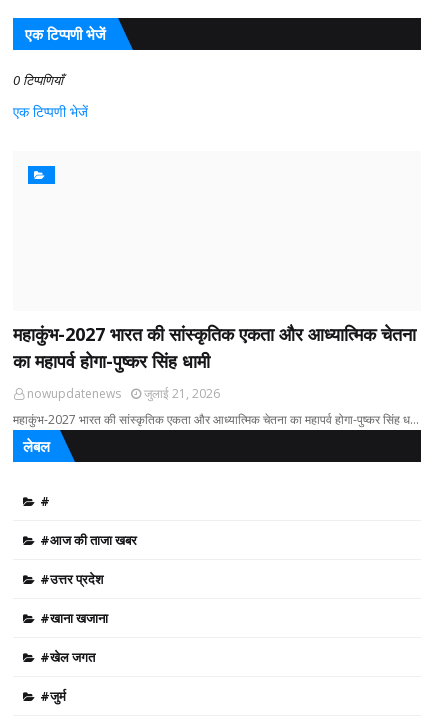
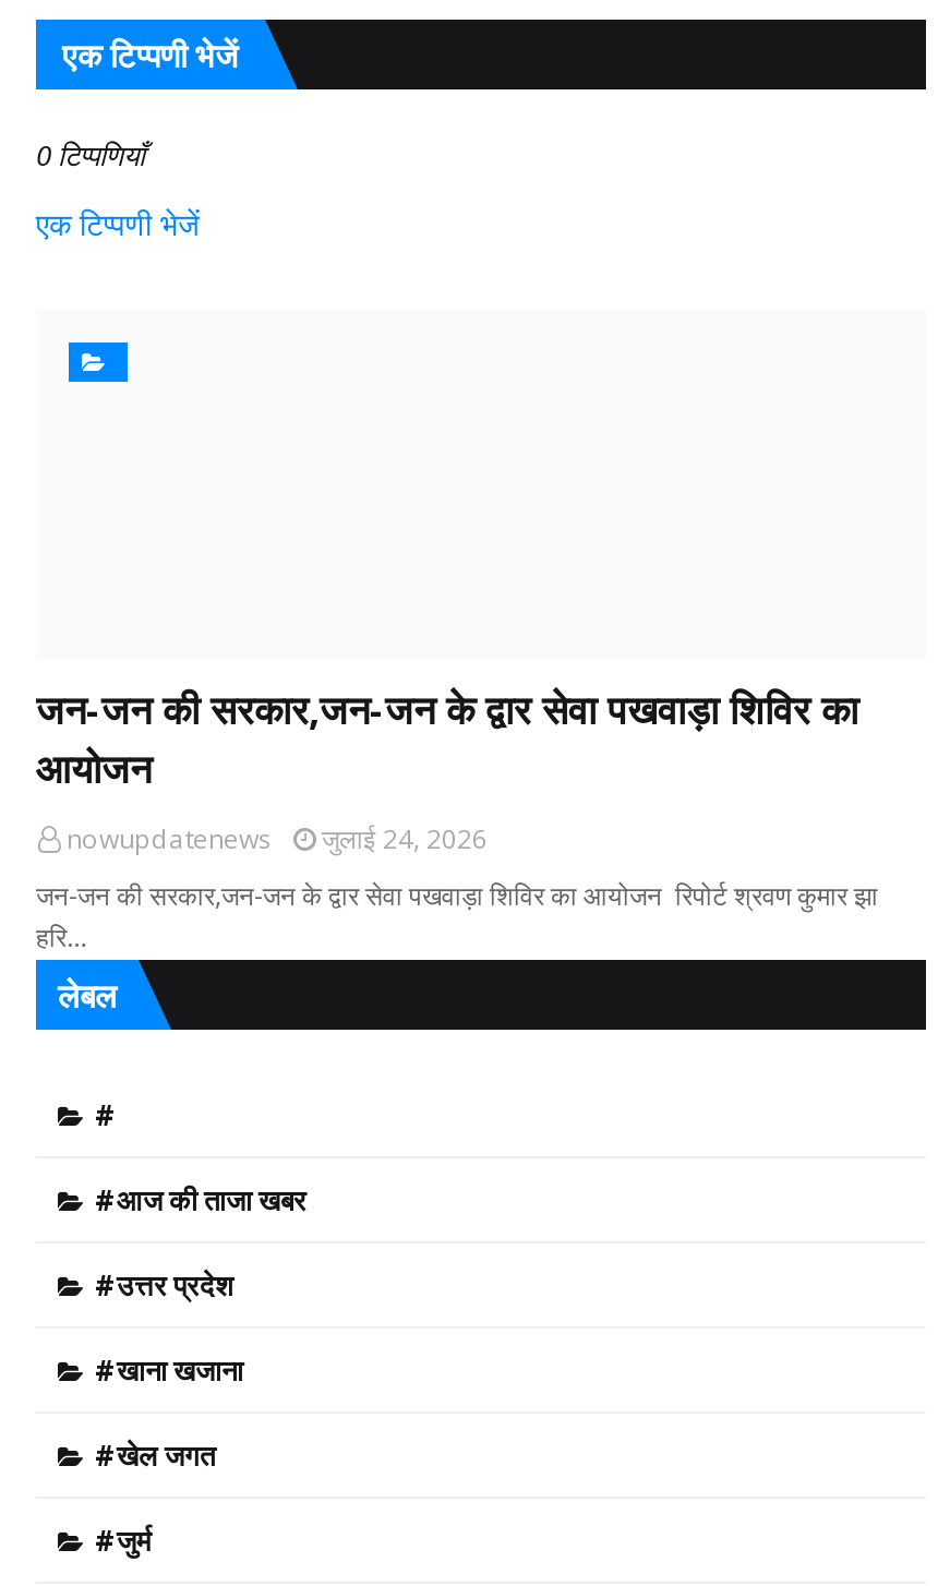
[13,322,416,373] महाकुंभ-2027 भारत की सांस्कृतिक एकता और आध्यात्मिक चेतना | का महापर्व होगा-पुष्कर सिंह धामी -> [36,683,858,794] जन-जन की सरकार,जन-जन के द्वार सेवा पखवाड़ा शिविर का | आयोजन
[27,385,220,402] nowupdatenews जुलाई 21, 2026 -> [67,820,488,857] nowupdatenews जुलाई 24, 2026
[13,411,419,428] महाकुंभ-2027 भारत की सांस्कृतिक एकता और आध्यात्मिक चेतना का महापर्व होगा-पुष्कर सिंह ध… -> [36,877,878,956] जन-जन की सरकार,जन-जन के द्वार सेवा पखवाड़ा शिविर का आयोजन रिपोर्ट श्रवण कुमार झा | हरि…

